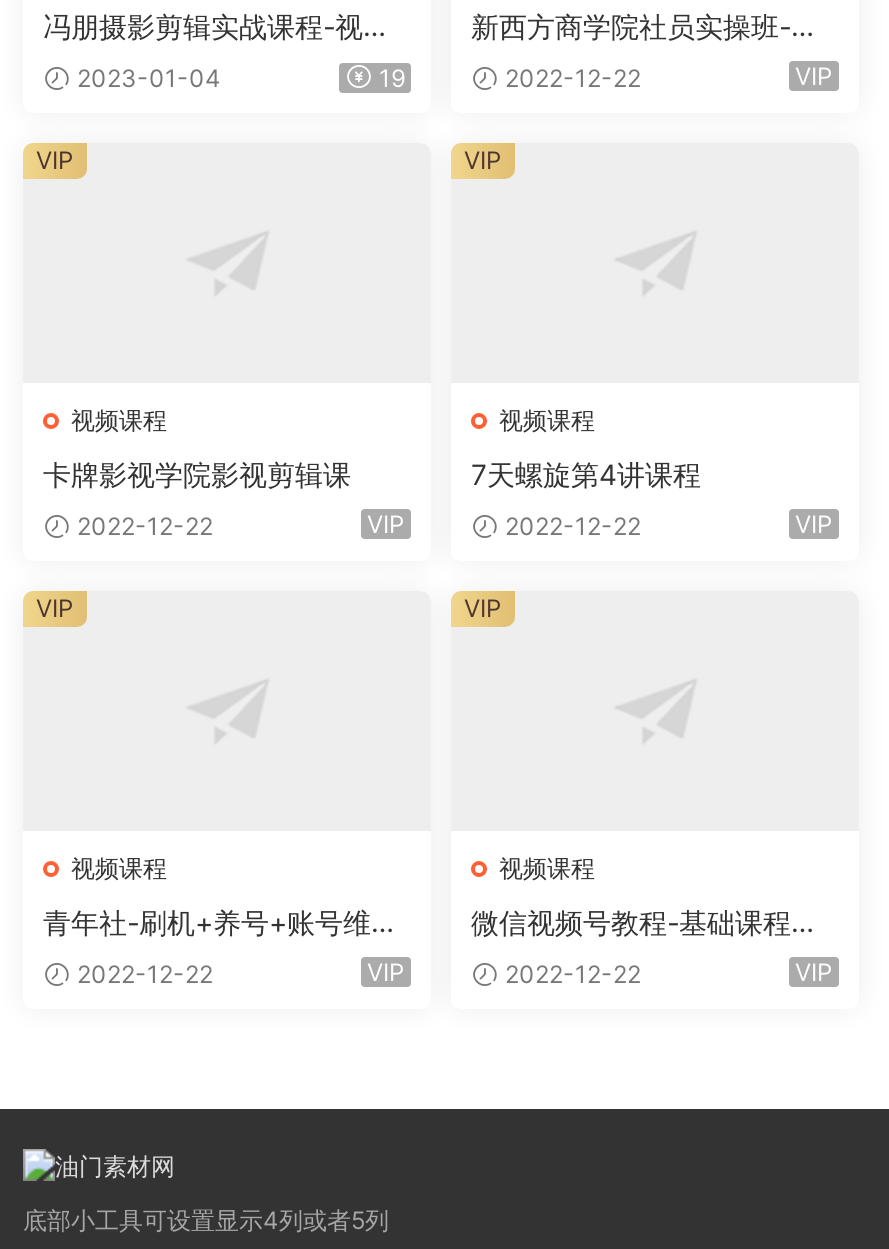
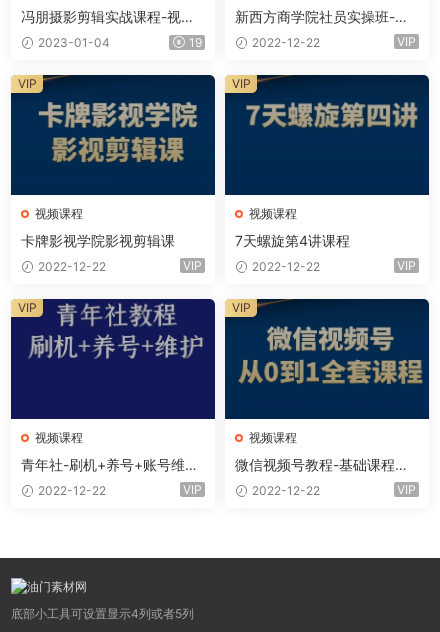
none -> [10,74,216,196] [image]
none -> [224,74,430,196] [image]
none -> [10,298,216,420] [image]
none -> [224,298,430,420] [image]

